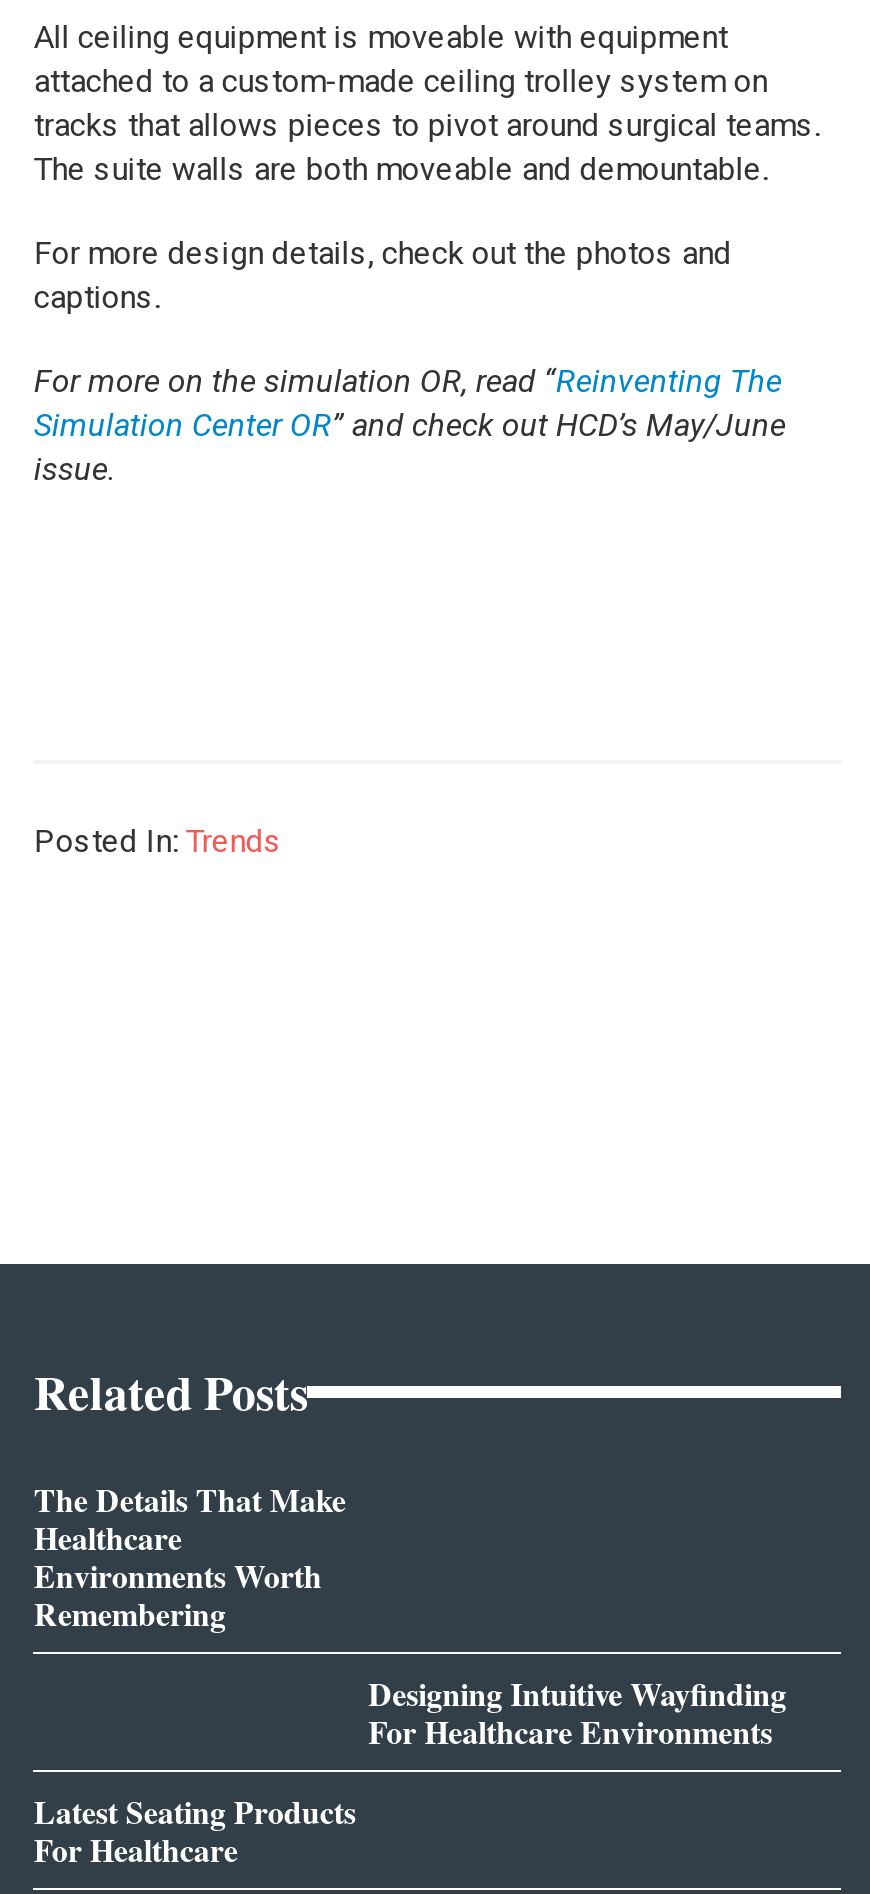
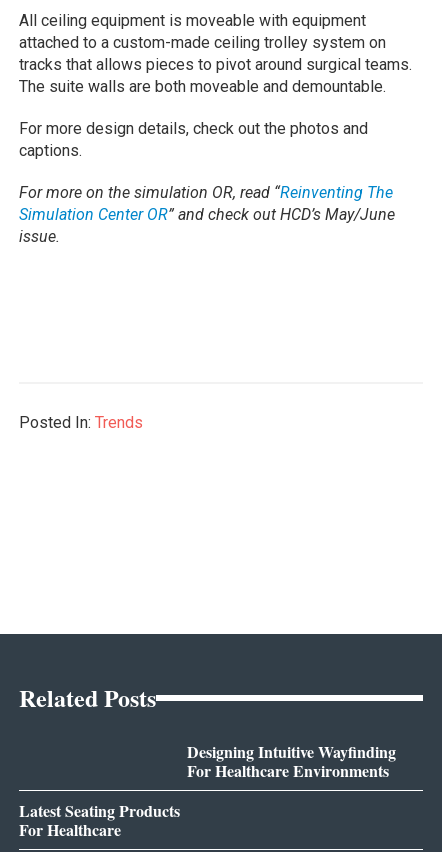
[34,1476,346,1636] The Details That Make | Healthcare | Environments Worth | Remembering -> none

